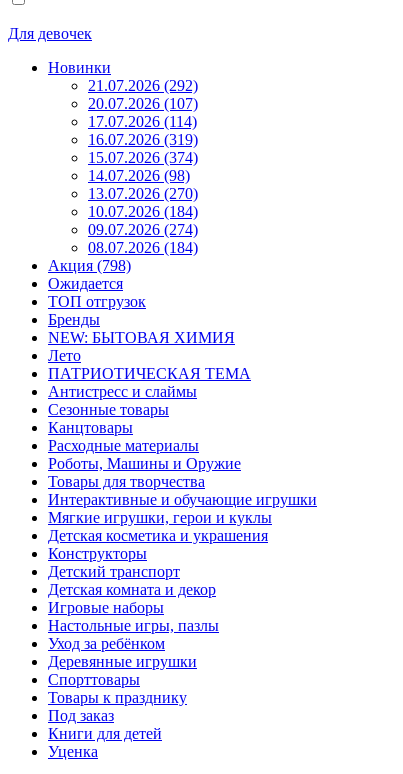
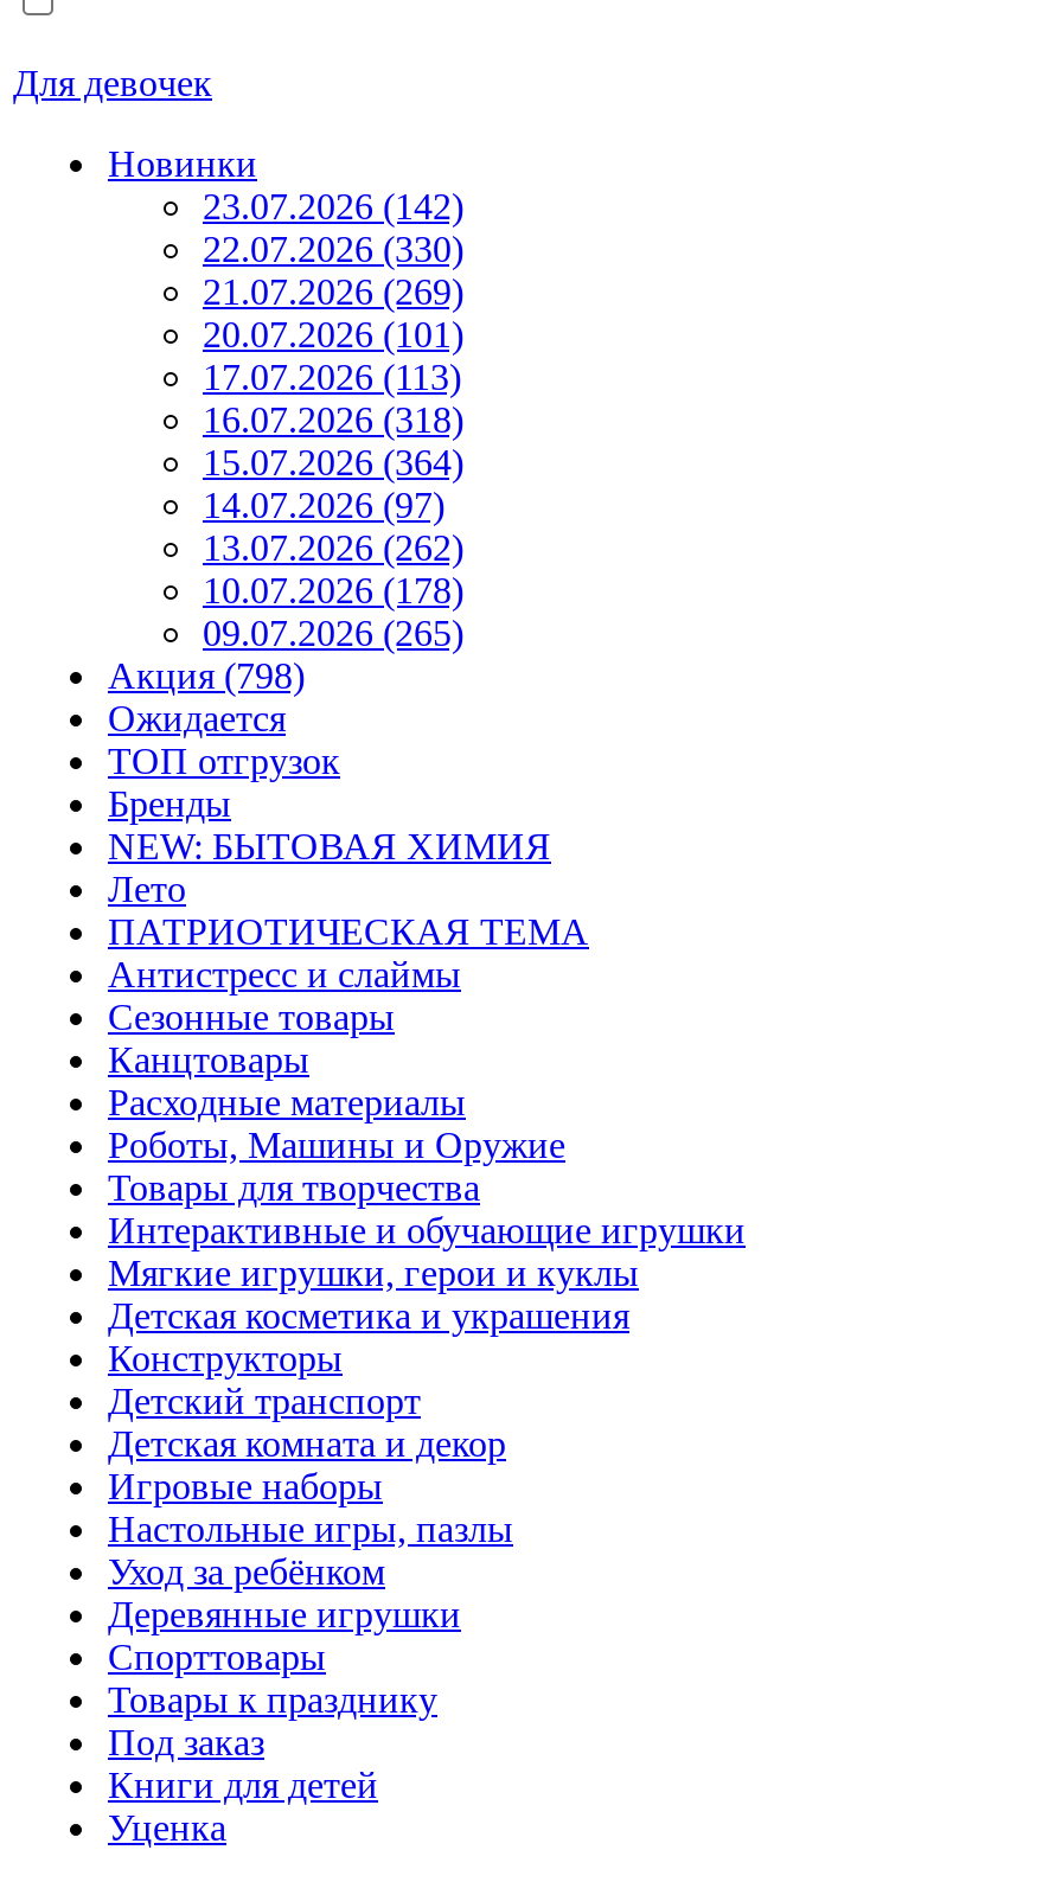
[88,77,198,256] 21.07.2026 (292) | 20.07.2026 (107) | 17.07.2026 (114) | 16.07.2026 (319) | 15.07.2026 (374) | 14.07.2026 (98) | 13.07.2026 (270) | 10.07.2026 (184) | 09.07.2026 (274) | 08.07.2026 (184) -> [203,186,463,653] 23.07.2026 (142) | 22.07.2026 (330) | 21.07.2026 (269) | 20.07.2026 (101) | 17.07.2026 (113) | 16.07.2026 (318) | 15.07.2026 (364) | 14.07.2026 (97) | 13.07.2026 (262) | 10.07.2026 (178) | 09.07.2026 (265)

